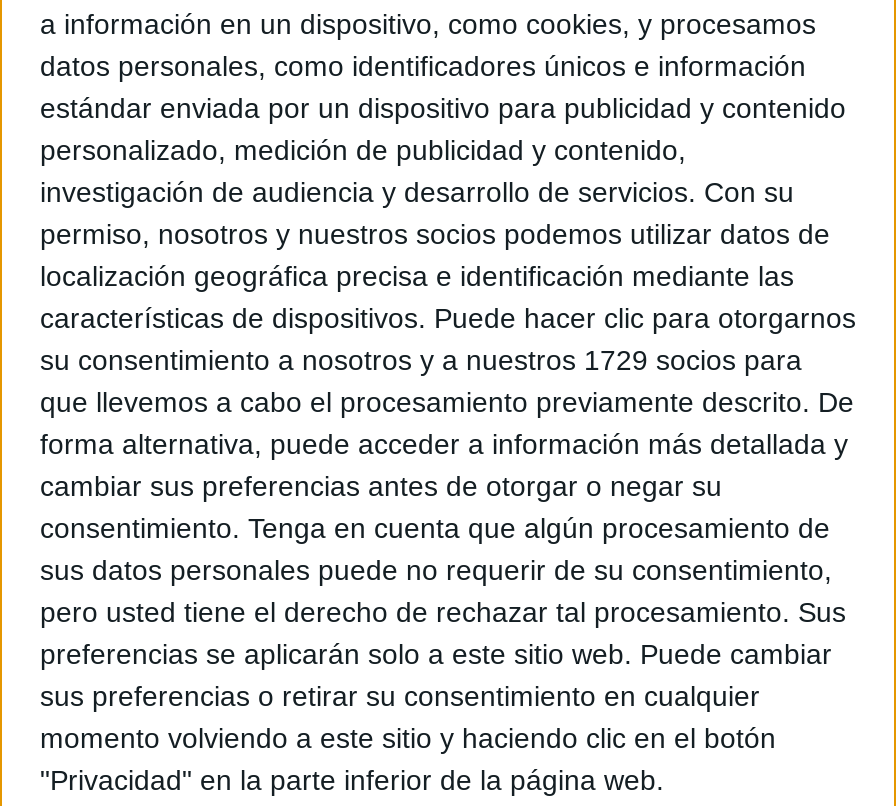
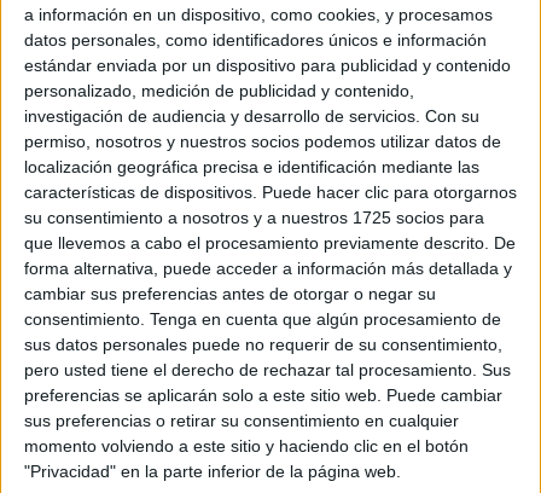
[40,343,802,375] su consentimiento a nosotros y a nuestros 1729 socios para -> [24,207,484,227] su consentimiento a nosotros y a nuestros 1725 socios para

